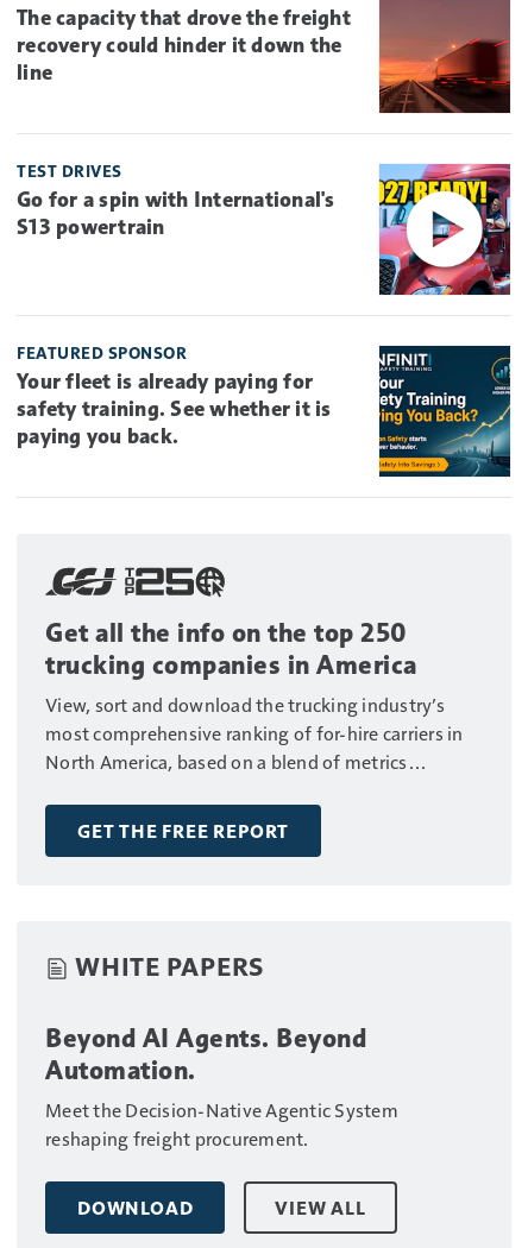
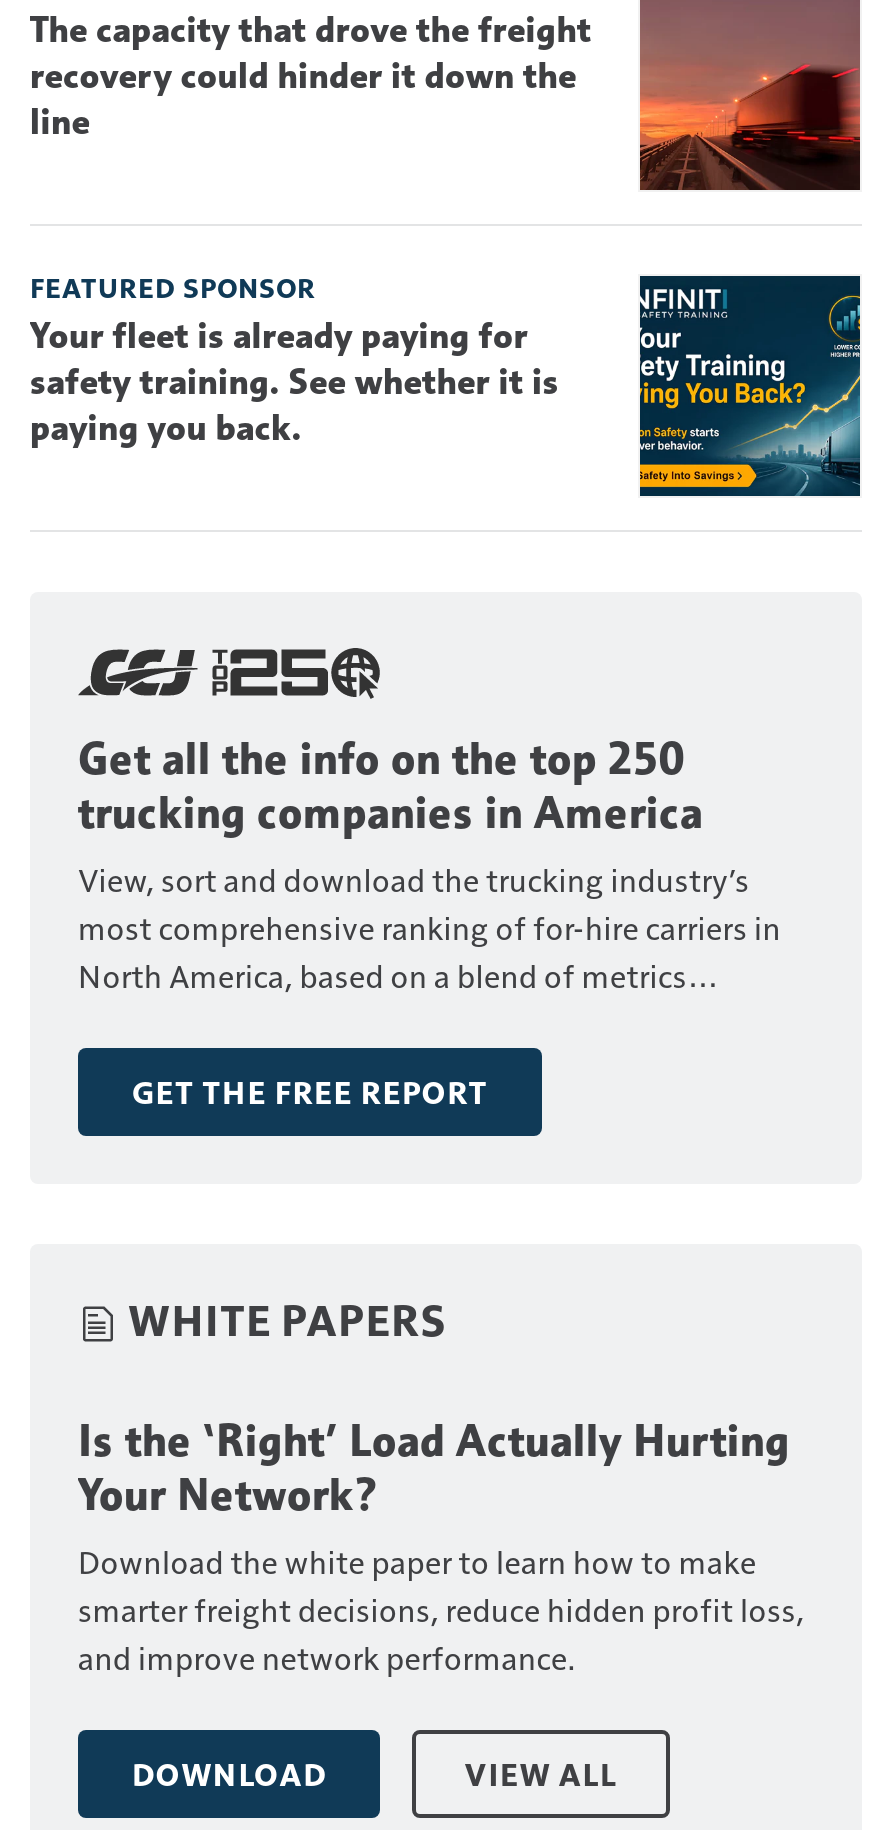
[17,161,511,296] [image] | TEST DRIVES | Go for a spin with International's | S13 powertrain -> none
moved [17,343,513,981] -> [30,271,864,1345]: [image] | FEATURED SPONSOR | Your fleet is already paying for | ... | GET THE FREE REPORT | WHITE PAPERS
[45,1022,398,1150] Beyond AI Agents. Beyond | Automation. | Meet the Decision-Native Agentic System | reshaping freight procurement. -> [78,1413,804,1677] Is the ‘Right’ Load Actually Hurting | Your Network? | Download the white paper to learn how to make | smarter freight decisions, reduce hidden profit loss, | and improve network performance.

